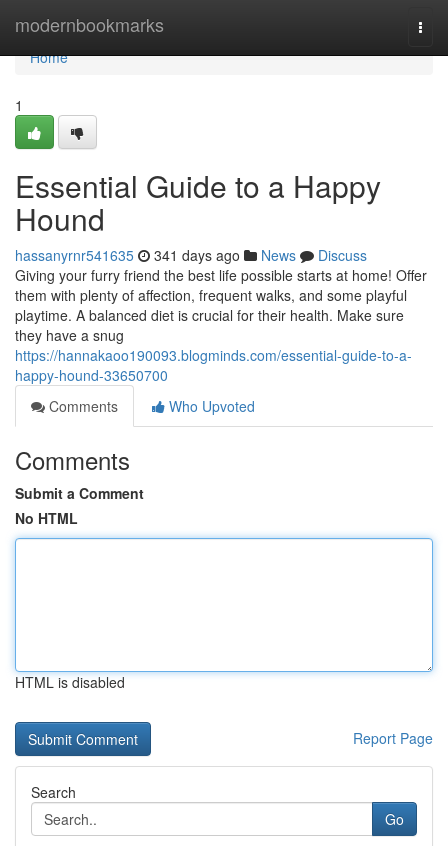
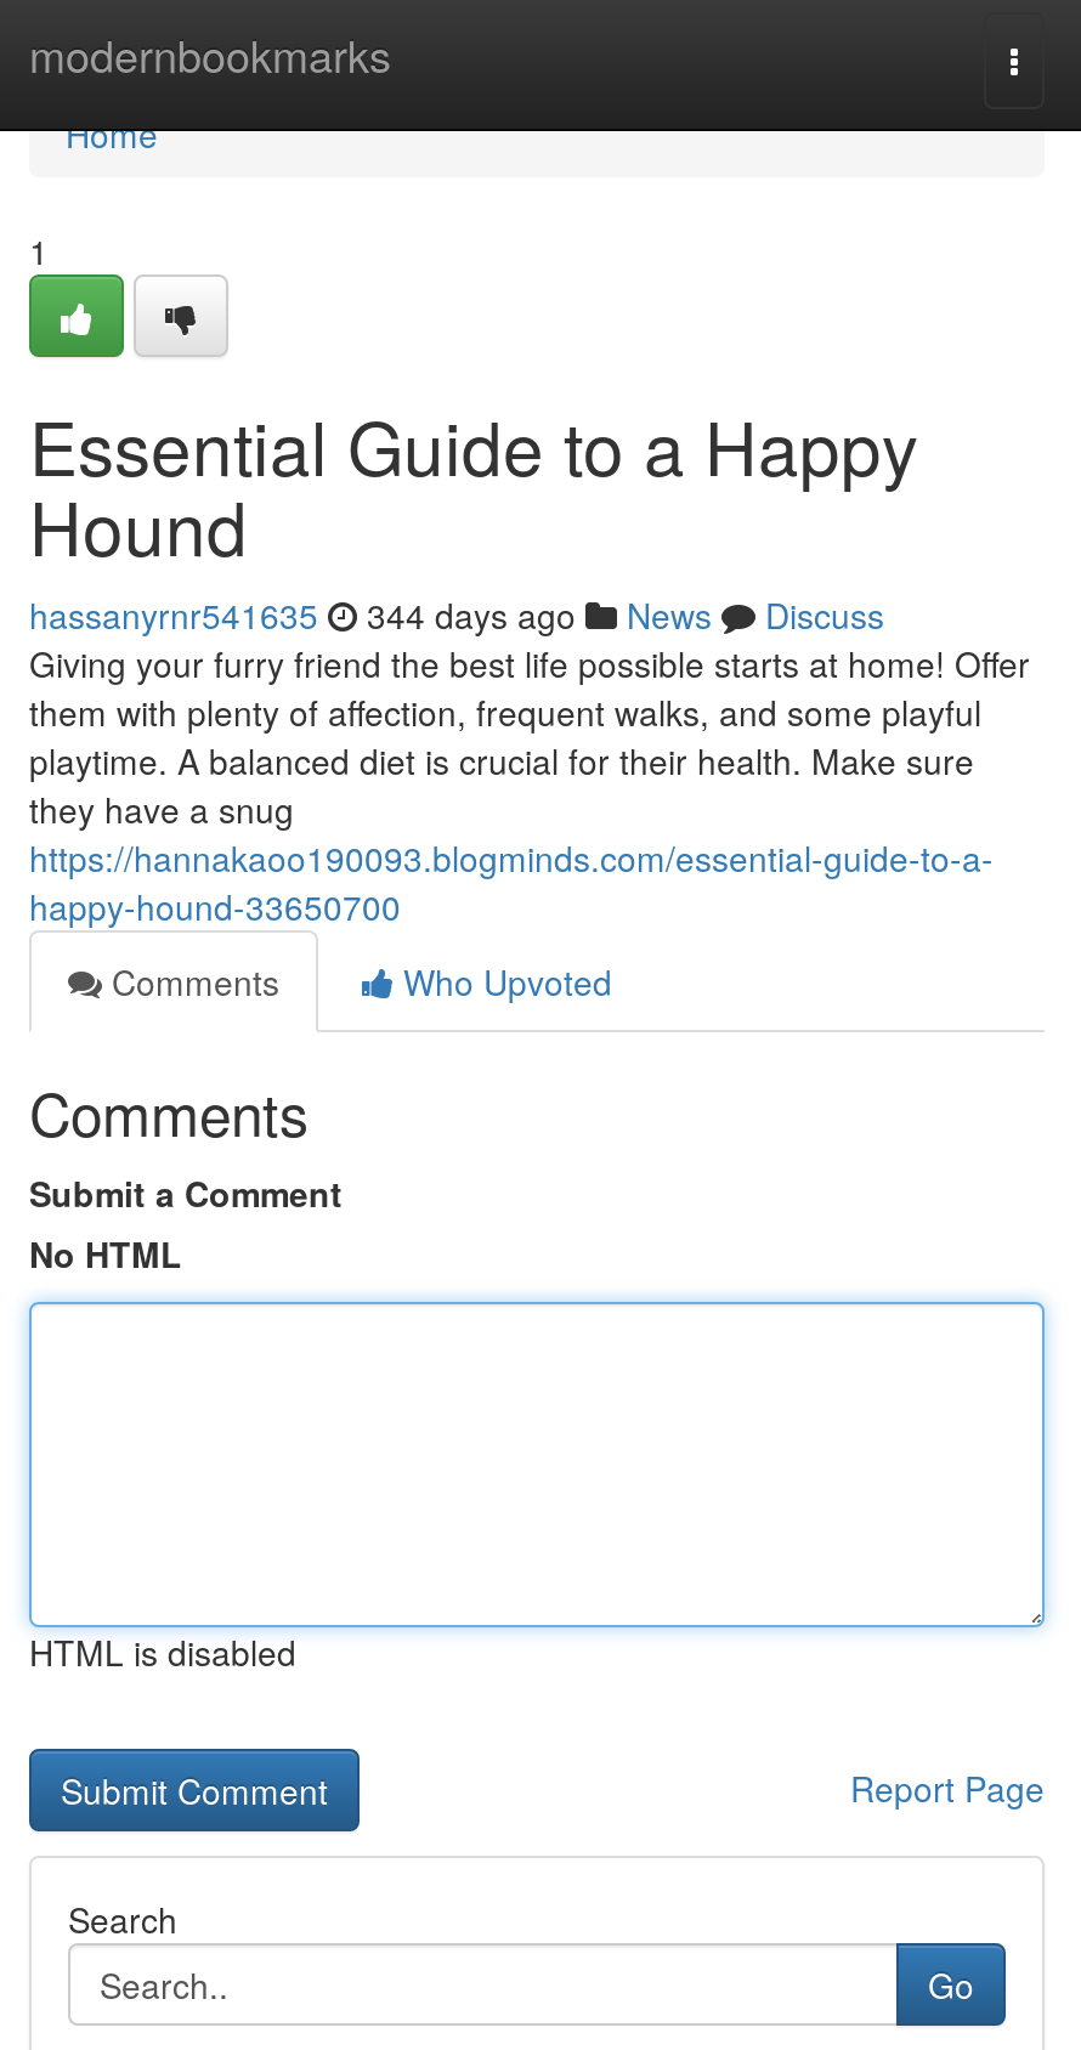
[15,245,367,265] hassanyrnr541635 341 days ago News Discuss -> [29,590,884,639] hassanyrnr541635 344 days ago News Discuss

